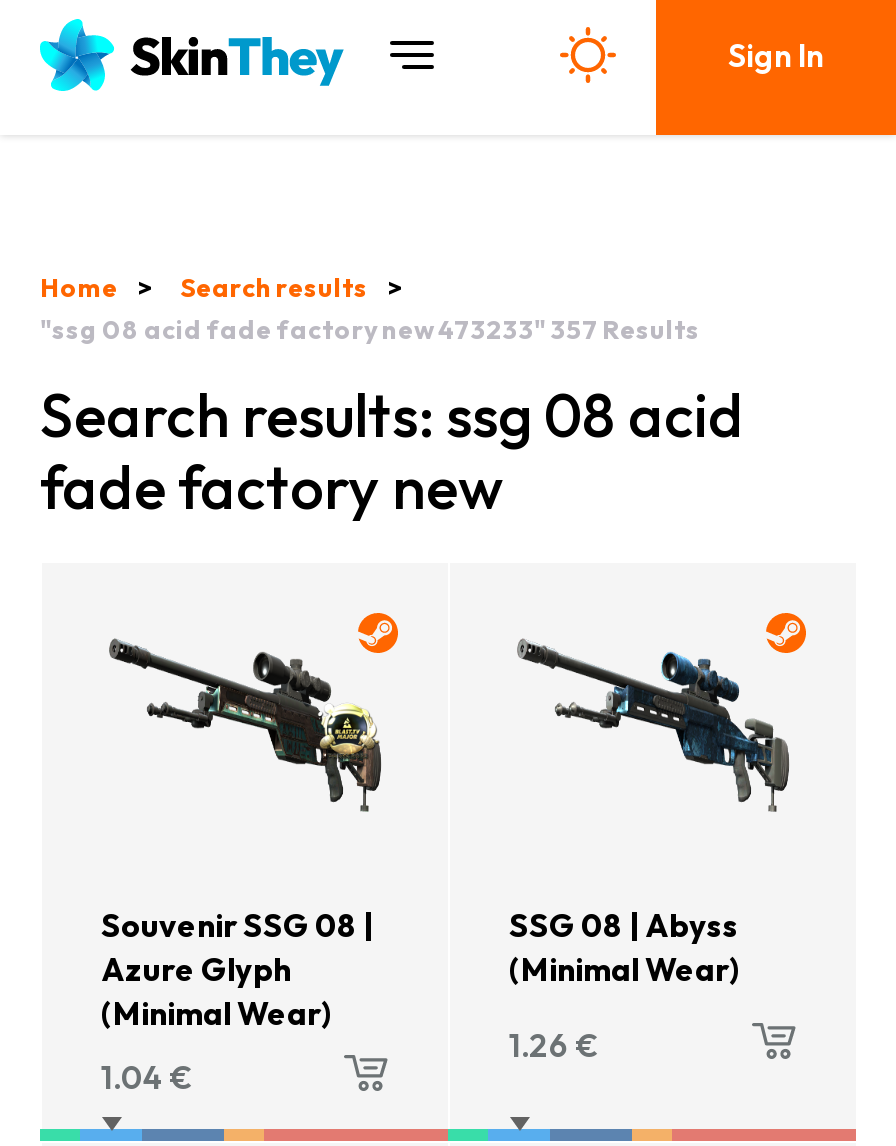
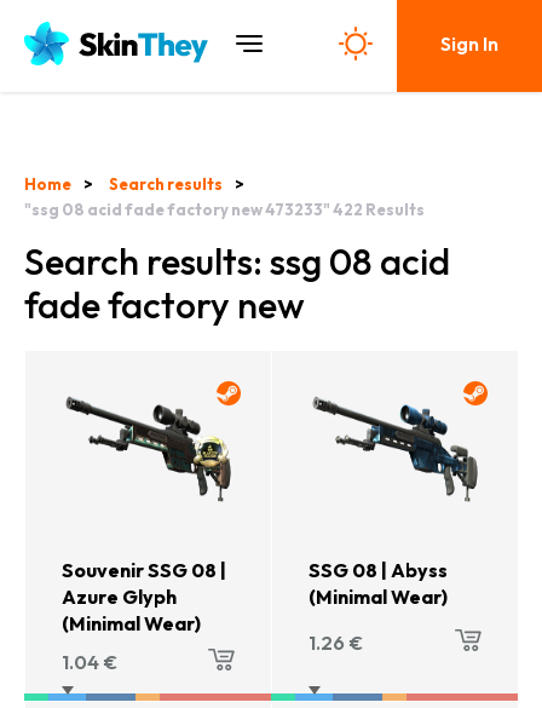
[40,313,700,345] "ssg 08 acid fade factory new 473233" 357 Results -> [24,200,425,219] "ssg 08 acid fade factory new 473233" 422 Results

